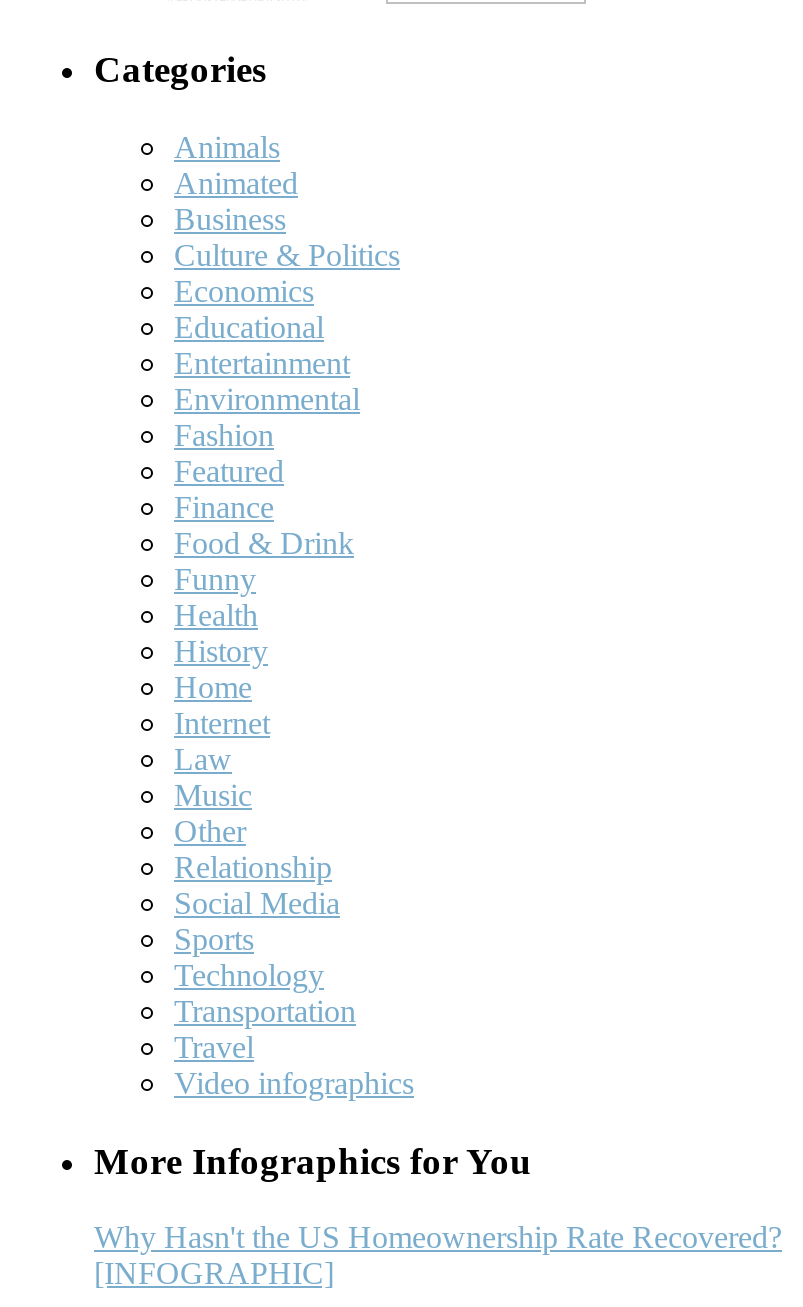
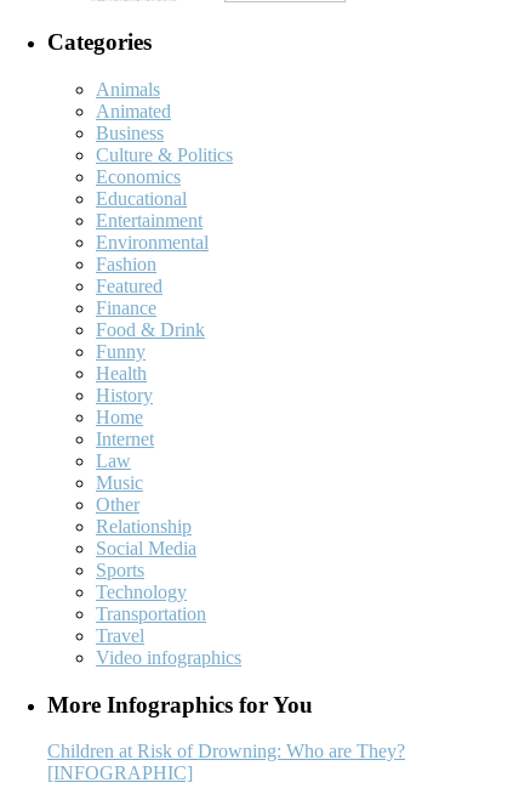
[94,1221,782,1255] Why Hasn't the US Homeownership Rate Recovered? -> [47,741,405,762] Children at Risk of Drowning: Who are They?

